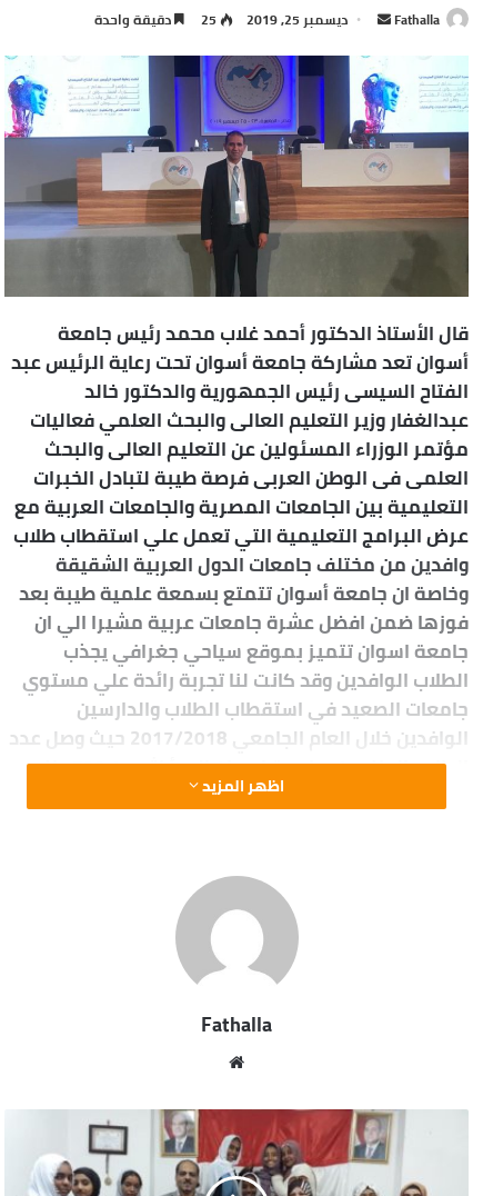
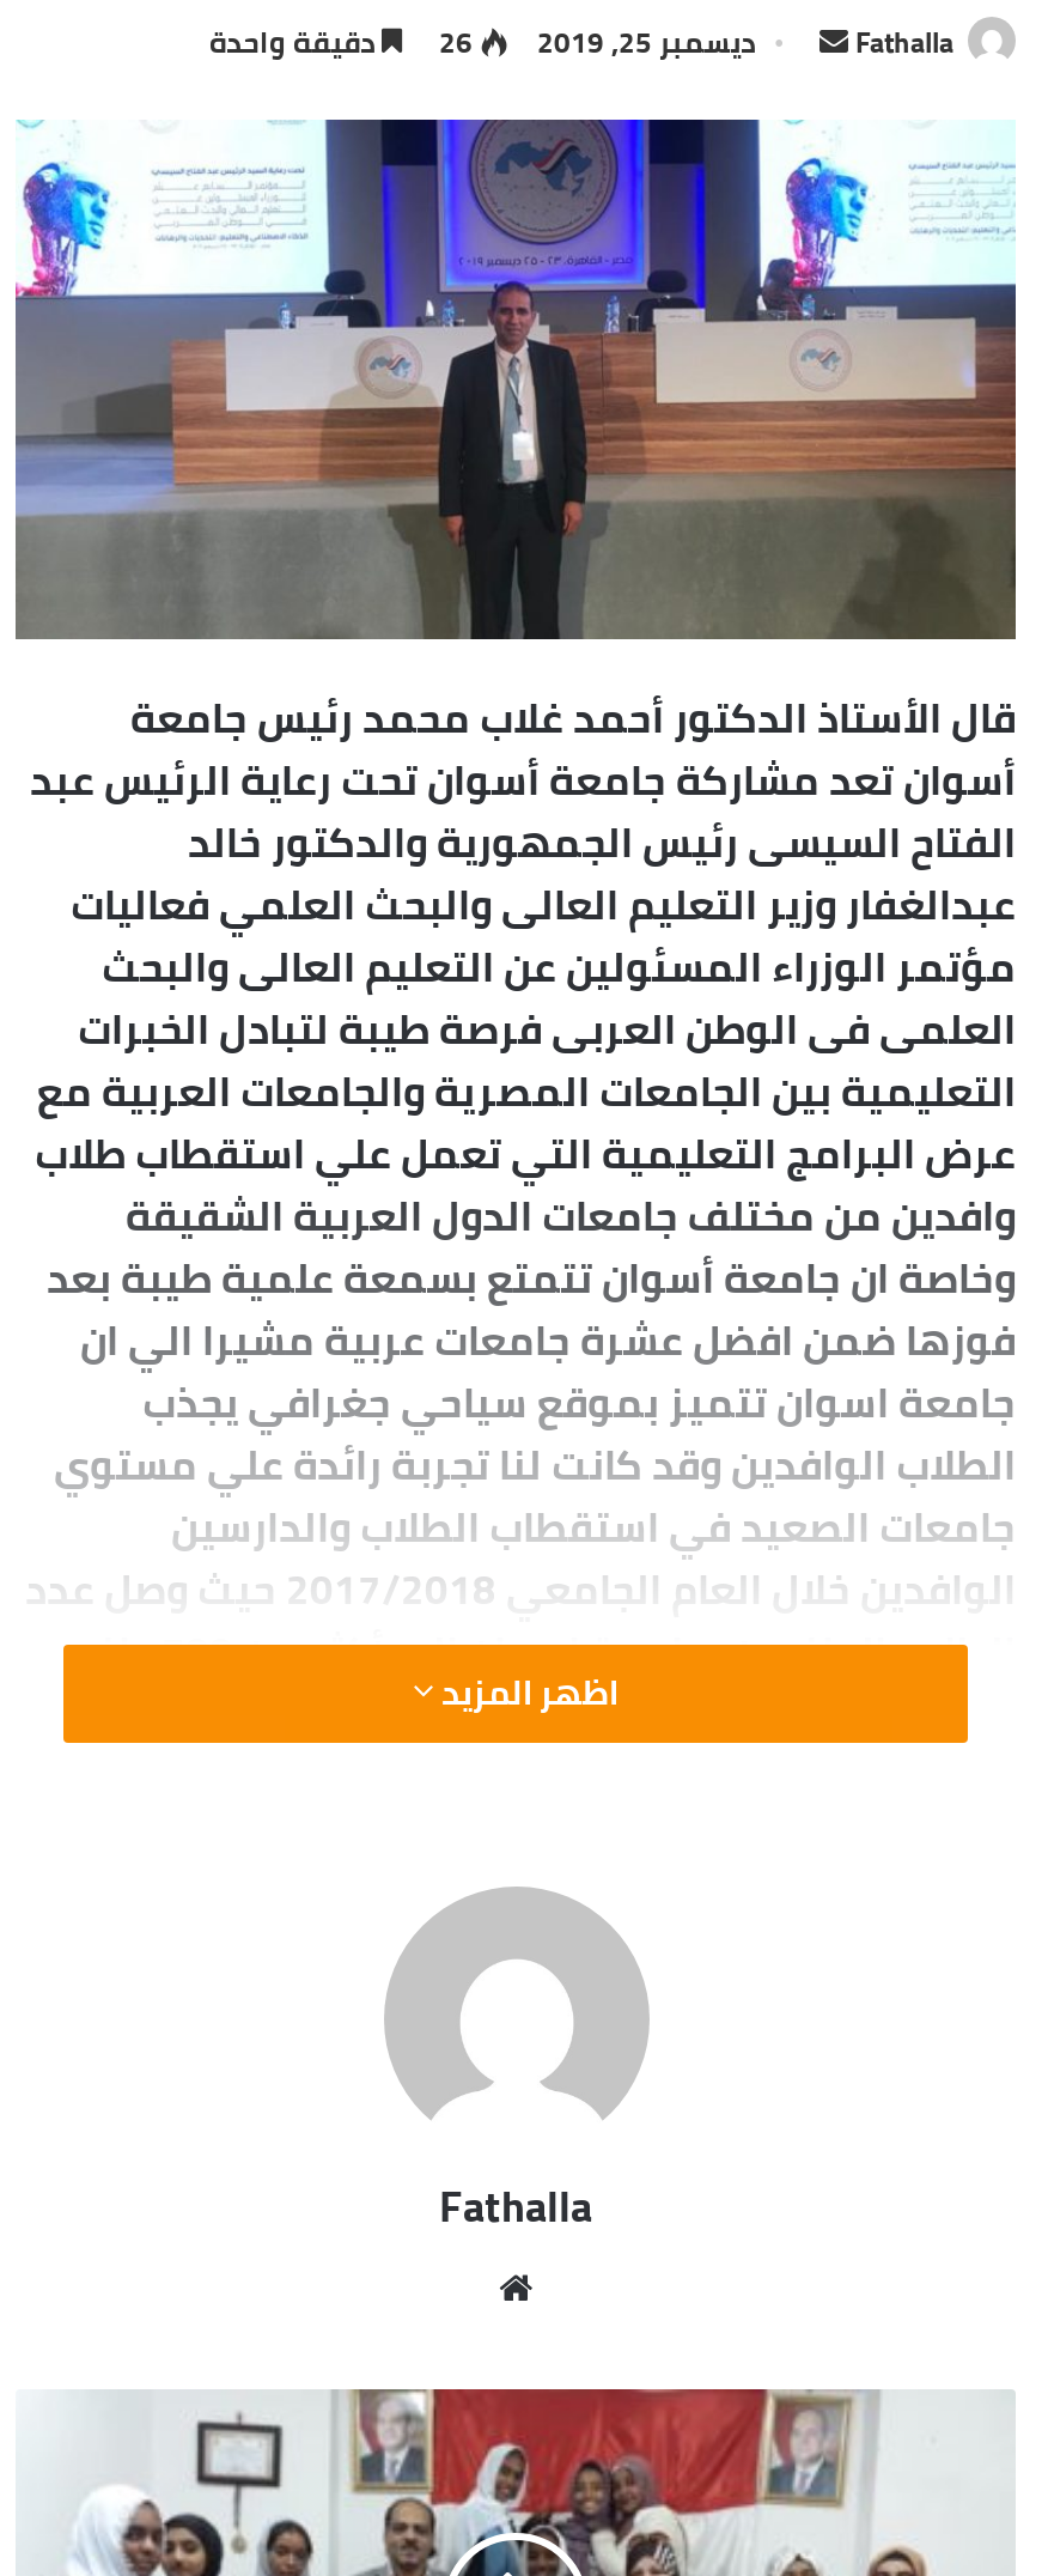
[94,7,217,32] 25 دقيقة واحدة -> [209,14,473,69] 26 دقيقة واحدة

